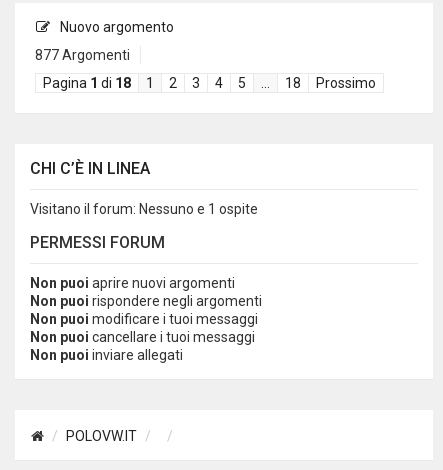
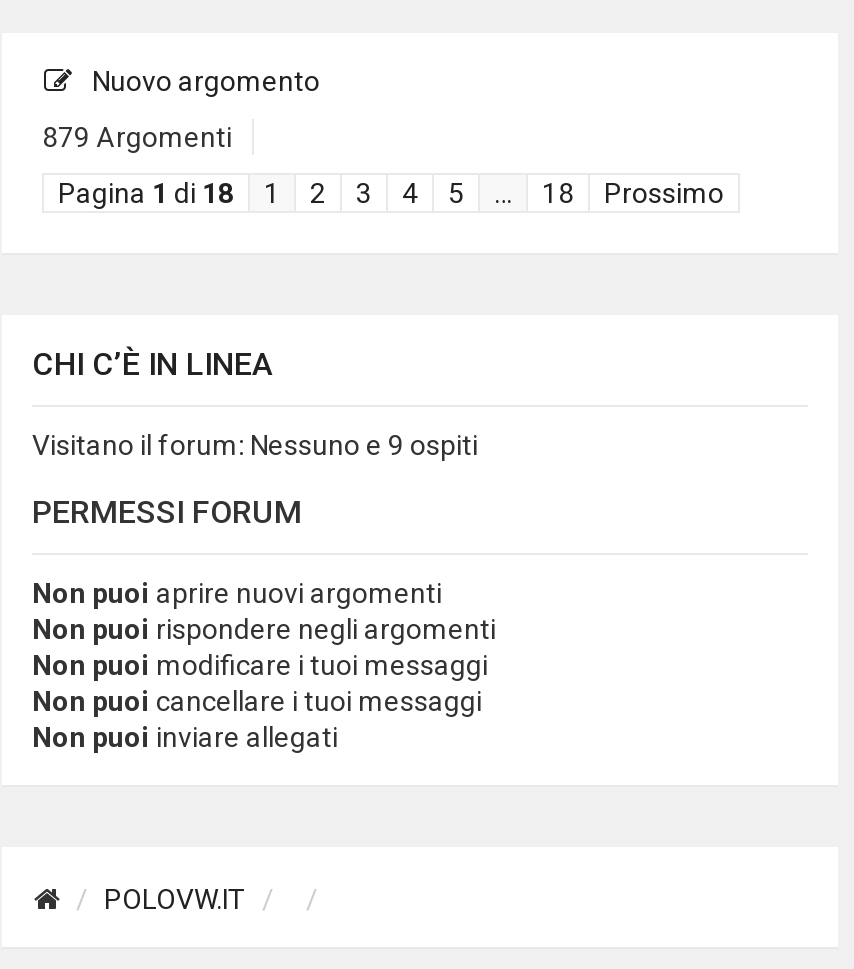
[35,47,130,63] 877 Argomenti -> [42,121,232,153] 879 Argomenti
[30,201,258,217] Visitano il forum: Nessuno e 1 ospite -> [32,429,478,461] Visitano il forum: Nessuno e 9 ospiti

